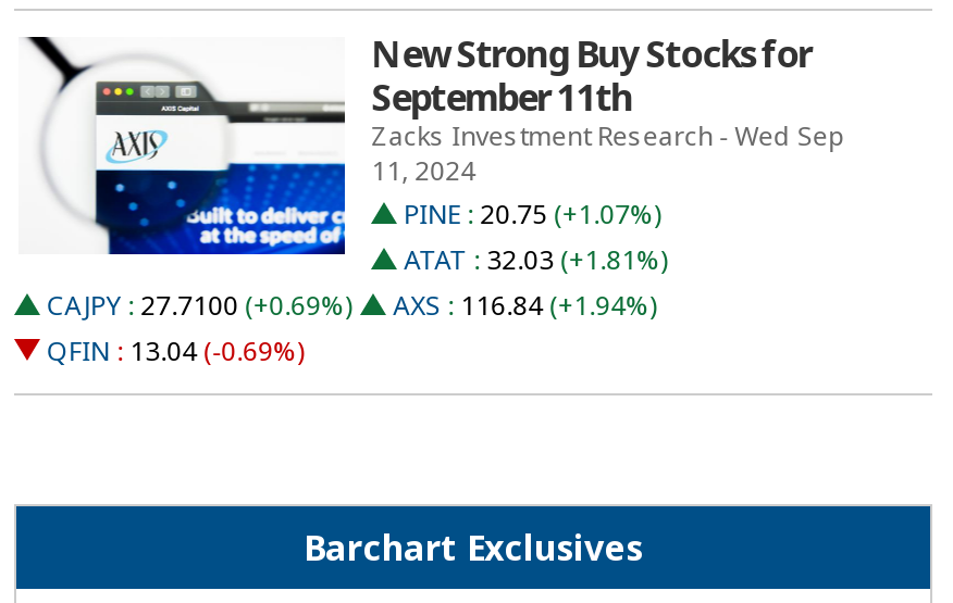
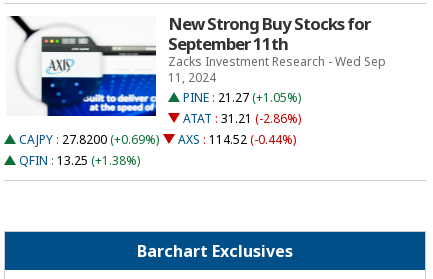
[404,196,661,233] PINE : 20.75 (+1.07%) -> [183,89,301,106] PINE : 21.27 (+1.05%)
[404,241,667,278] ATAT : 32.03 (+1.81%) -> [183,110,301,127] ATAT : 31.21 (-2.86%)
[47,287,352,324] CAJPY : 27.7100 (+0.69%) -> [19,131,159,148] CAJPY : 27.8200 (+0.69%)
[393,287,656,324] AXS : 116.84 (+1.94%) -> [178,131,296,148] AXS : 114.52 (-0.44%)
[47,332,304,369] QFIN : 13.04 (-0.69%) -> [19,152,140,169] QFIN : 13.25 (+1.38%)

